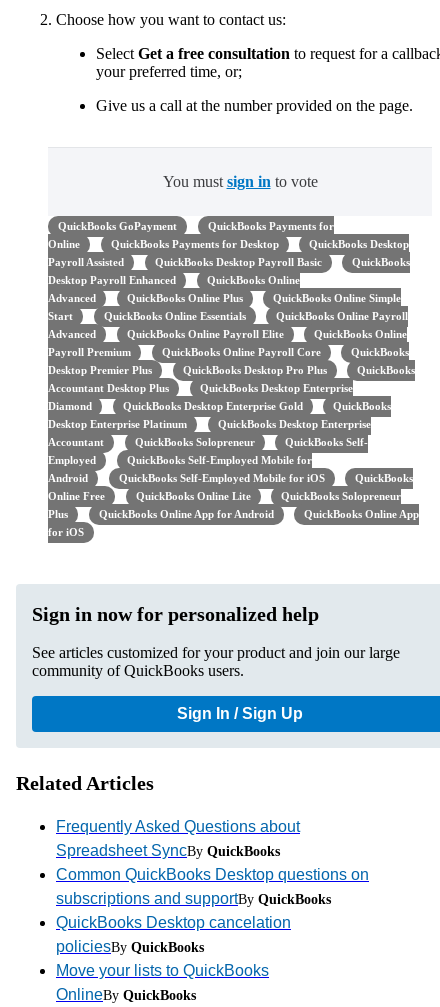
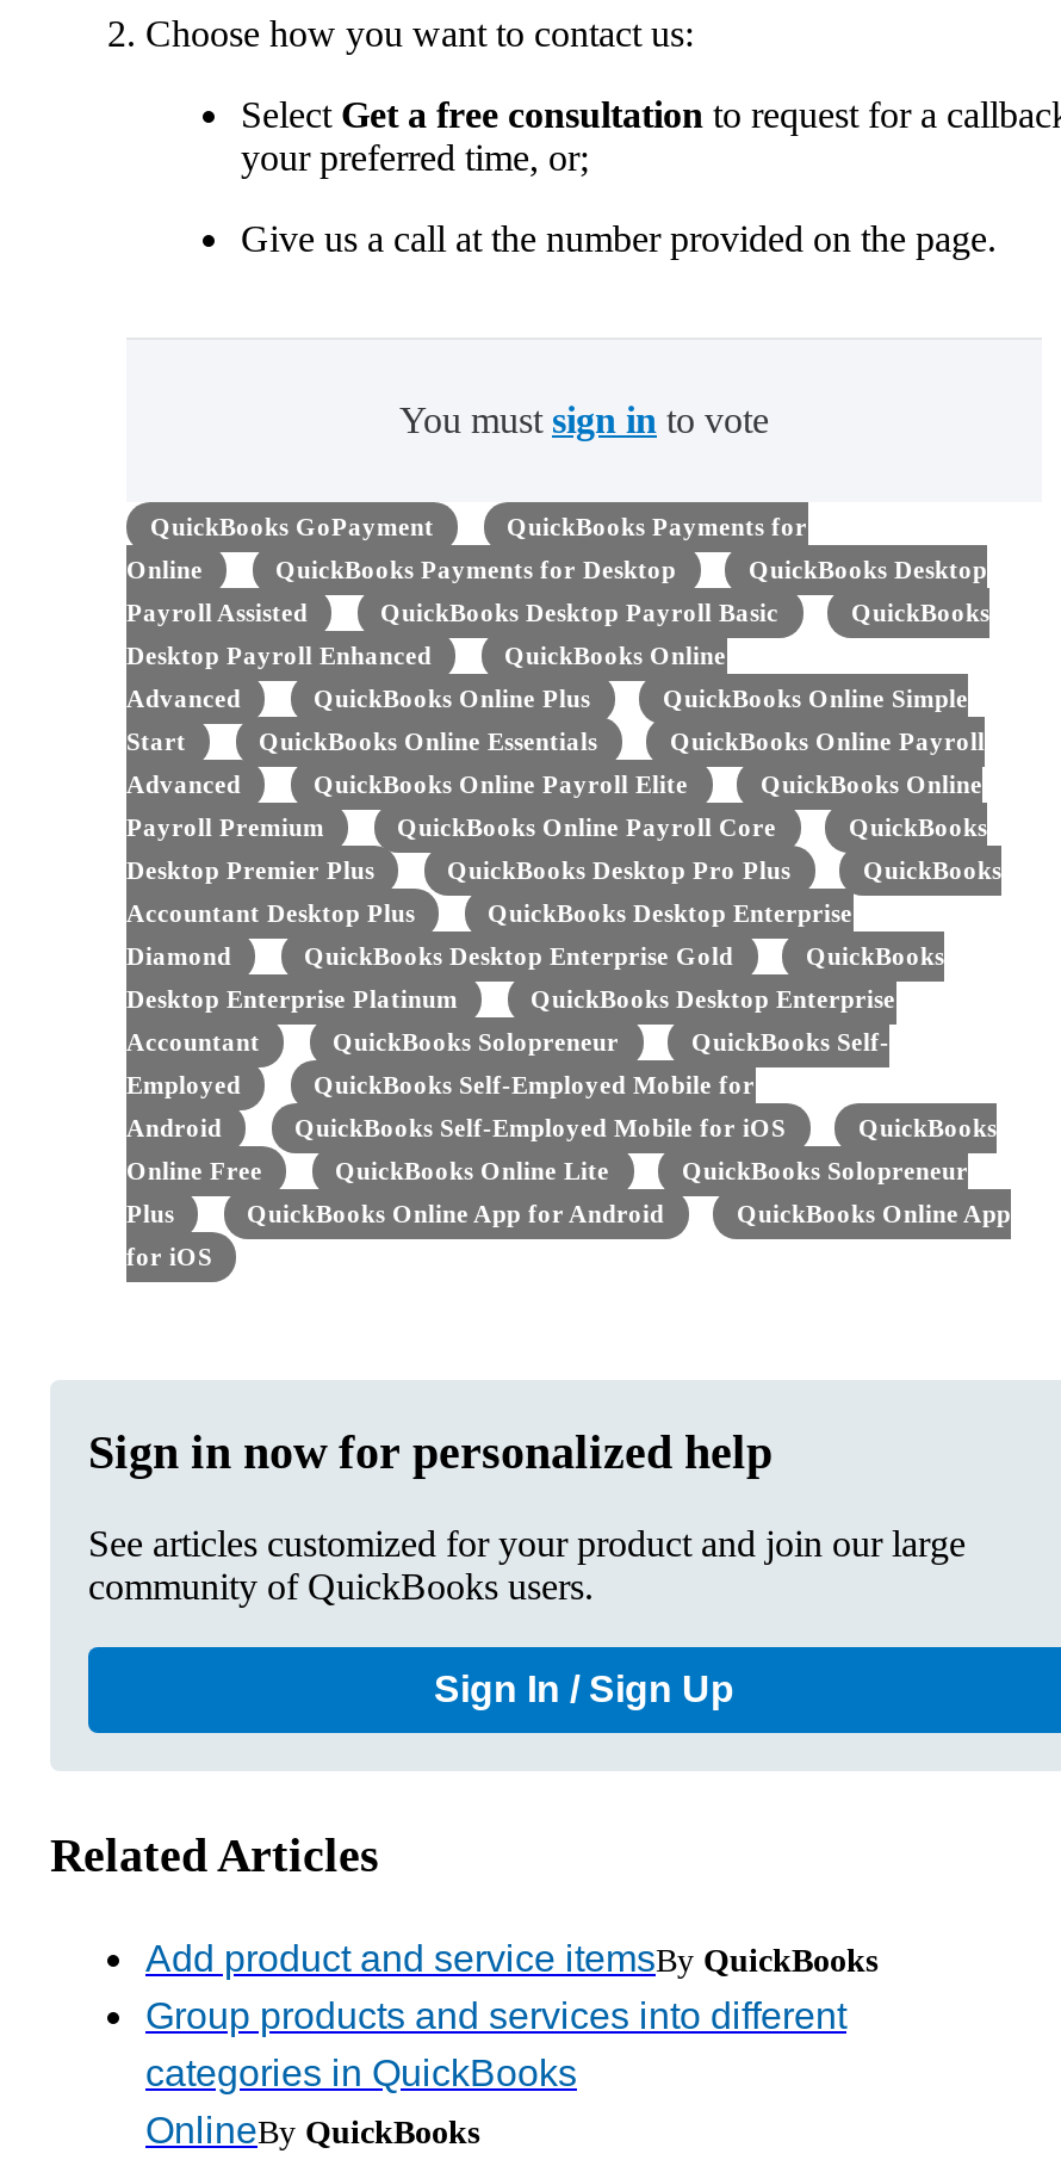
[56,818,369,979] Frequently Asked Questions about | Spreadsheet SyncBy QuickBooks | Common QuickBooks Desktop questions on | subscriptions and supportBy QuickBooks | QuickBooks Desktop cancelation | policiesBy QuickBooks | Move your lists to QuickBooks -> [145,1938,877,2093] Add product and service itemsBy QuickBooks | Group products and services into different | categories in QuickBooks

